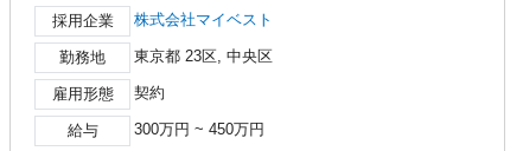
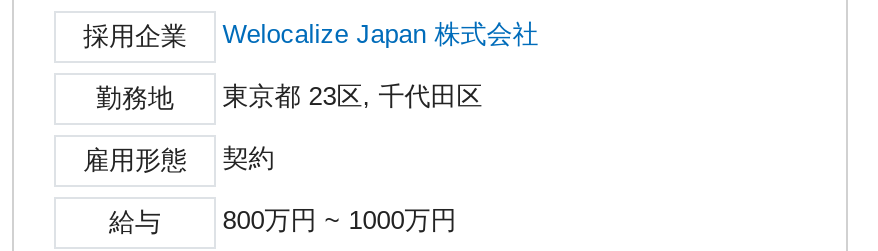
[134,10,273,28] 株式会社マイベスト -> [222,20,538,50] Welocalize Japan 株式会社
[134,47,273,65] 東京都 23区, 中央区 -> [222,82,482,112] 東京都 23区, 千代田区
[134,120,265,138] 300万円 ~ 450万円 -> [222,206,456,236] 800万円 ~ 1000万円

